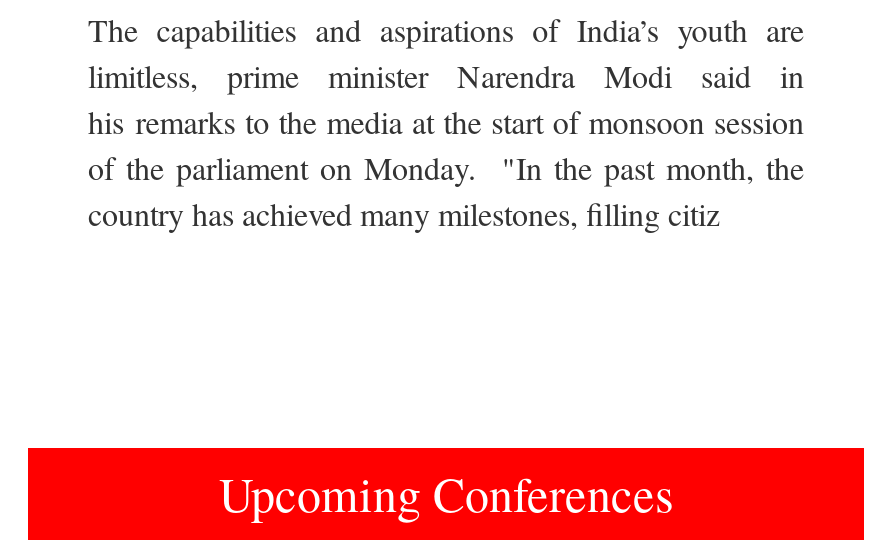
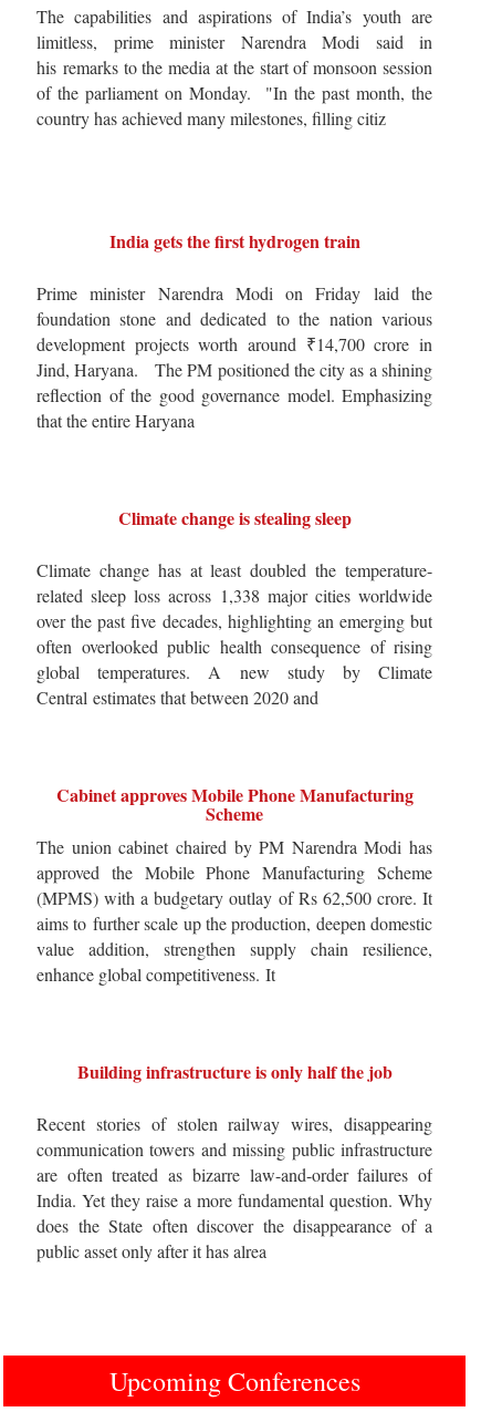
none -> [36,228,432,431] India gets the first hydrogen train | Prime minister Narendra Modi on Friday laid the | foundation stone and dedicated to the nation various | development projects worth around ₹14,700 crore in | Jind, Haryana. The PM positioned the city as a shining | reflection of the good governance model. Emphasizing | that the entire Haryana
none -> [36,505,432,708] Climate change is stealing sleep | Climate change has at least doubled the temperature- | related sleep loss across 1,338 major cities worldwide | over the past five decades, highlighting an emerging but | often overlooked public health consequence of rising | global temperatures. A new study by Climate | Central estimates that between 2020 and
none -> [36,781,432,985] Cabinet approves Mobile Phone Manufacturing | Scheme | The union cabinet chaired by PM Narendra Modi has | approved the Mobile Phone Manufacturing Scheme | (MPMS) with a budgetary outlay of Rs 62,500 crore. It | aims to further scale up the production, deepen domestic | value addition, strengthen supply chain resilience, | enhance global competitiveness. It
none -> [36,1058,432,1262] Building infrastructure is only half the job | Recent stories of stolen railway wires, disappearing | communication towers and missing public infrastructure | are often treated as bizarre law-and-order failures of | India. Yet they raise a more fundamental question. Why | does the State often discover the disappearance of a | public asset only after it has alrea

